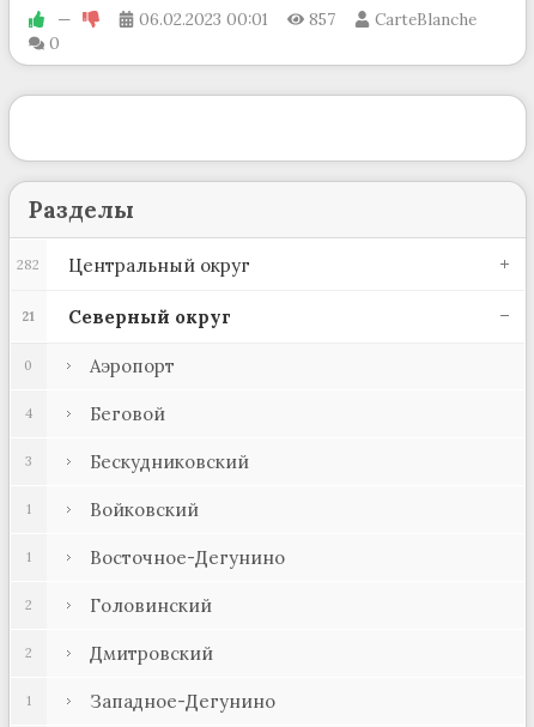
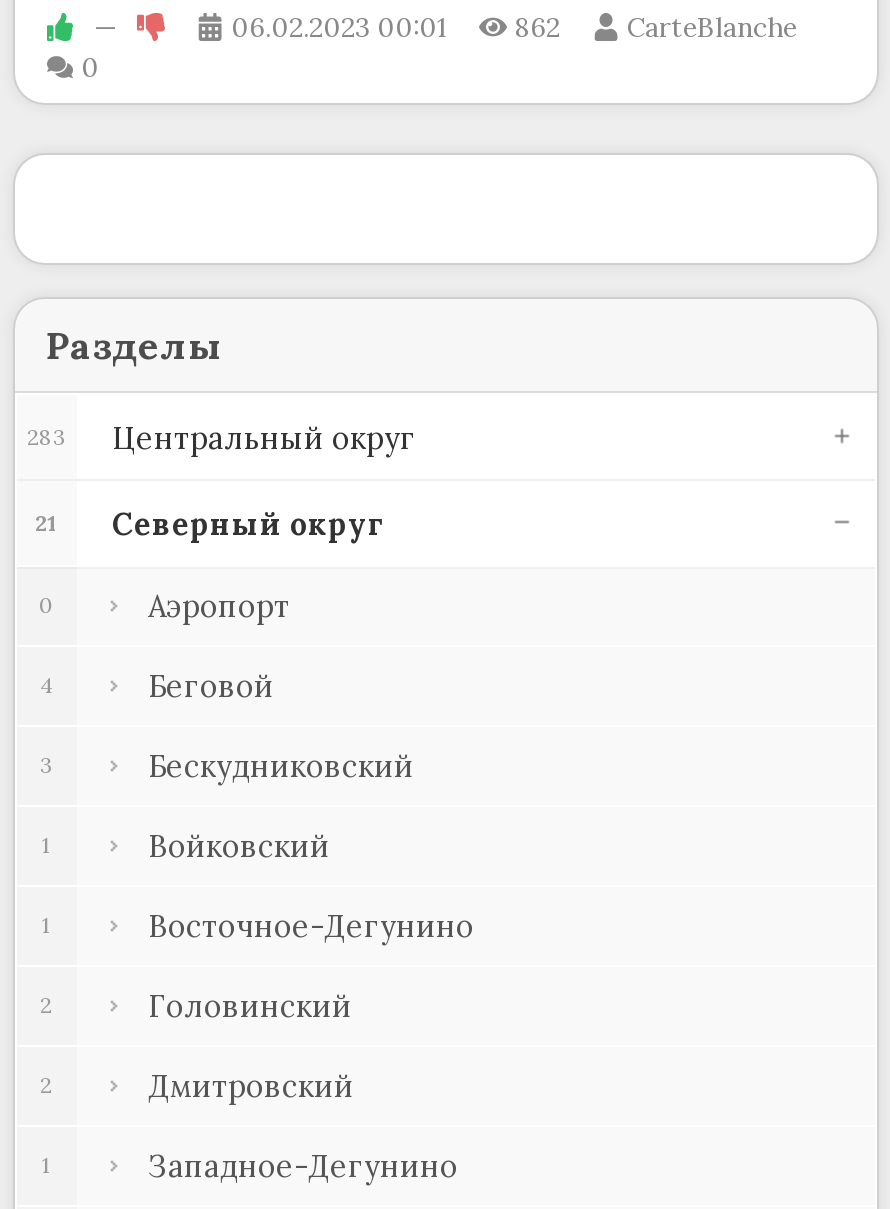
[139,9,477,30] 06.02.2023 00:01 857 CarteBlanche -> [231,9,797,45] 06.02.2023 00:01 862 CarteBlanche
[17,253,250,276] 282 Центральный округ -> [27,418,416,456] 283 Центральный округ

